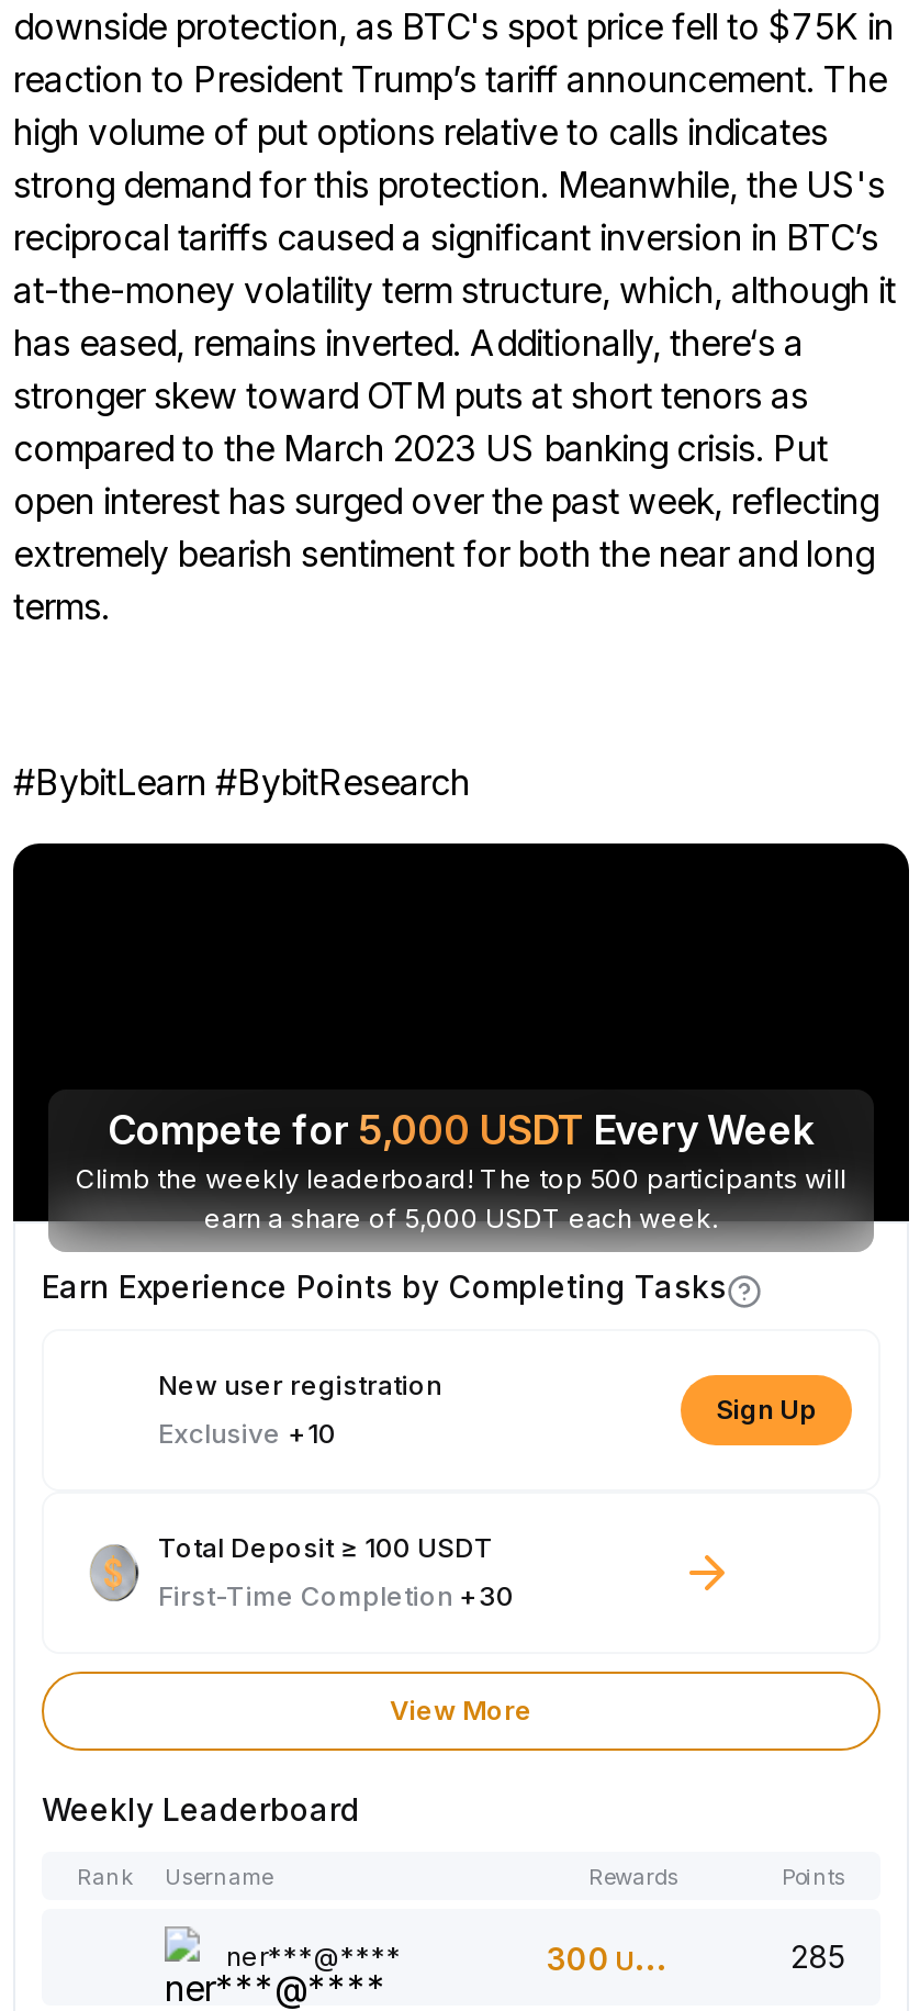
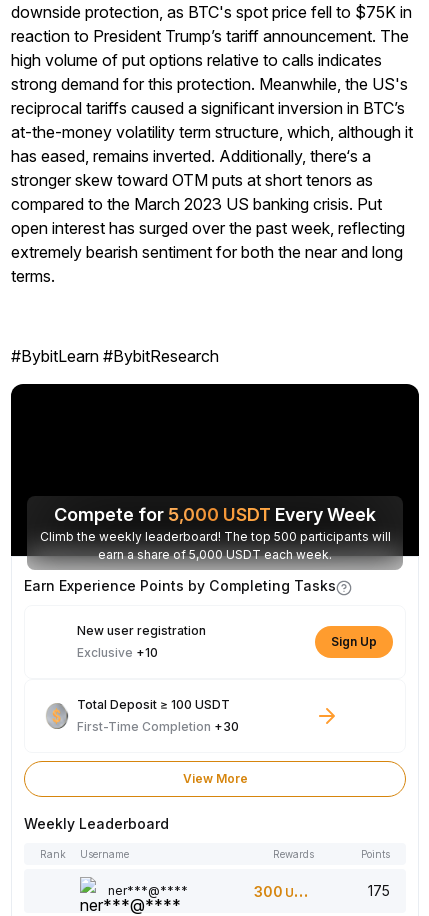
[790,1938,845,1975] 285 -> [368,882,390,899] 175

